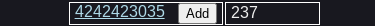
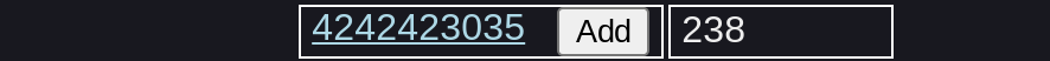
[75,3,258,21] 4242423035 Add 237 -> [312,8,746,50] 4242423035 Add 238

